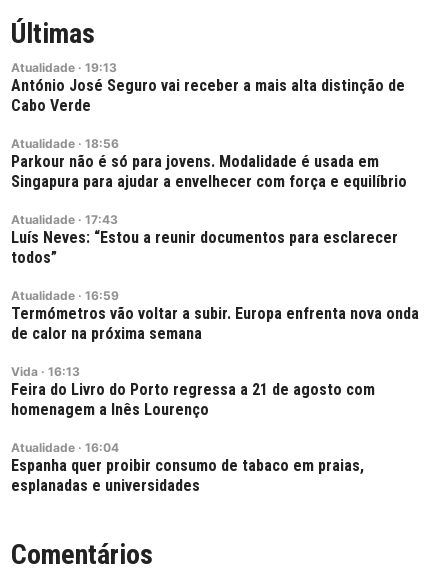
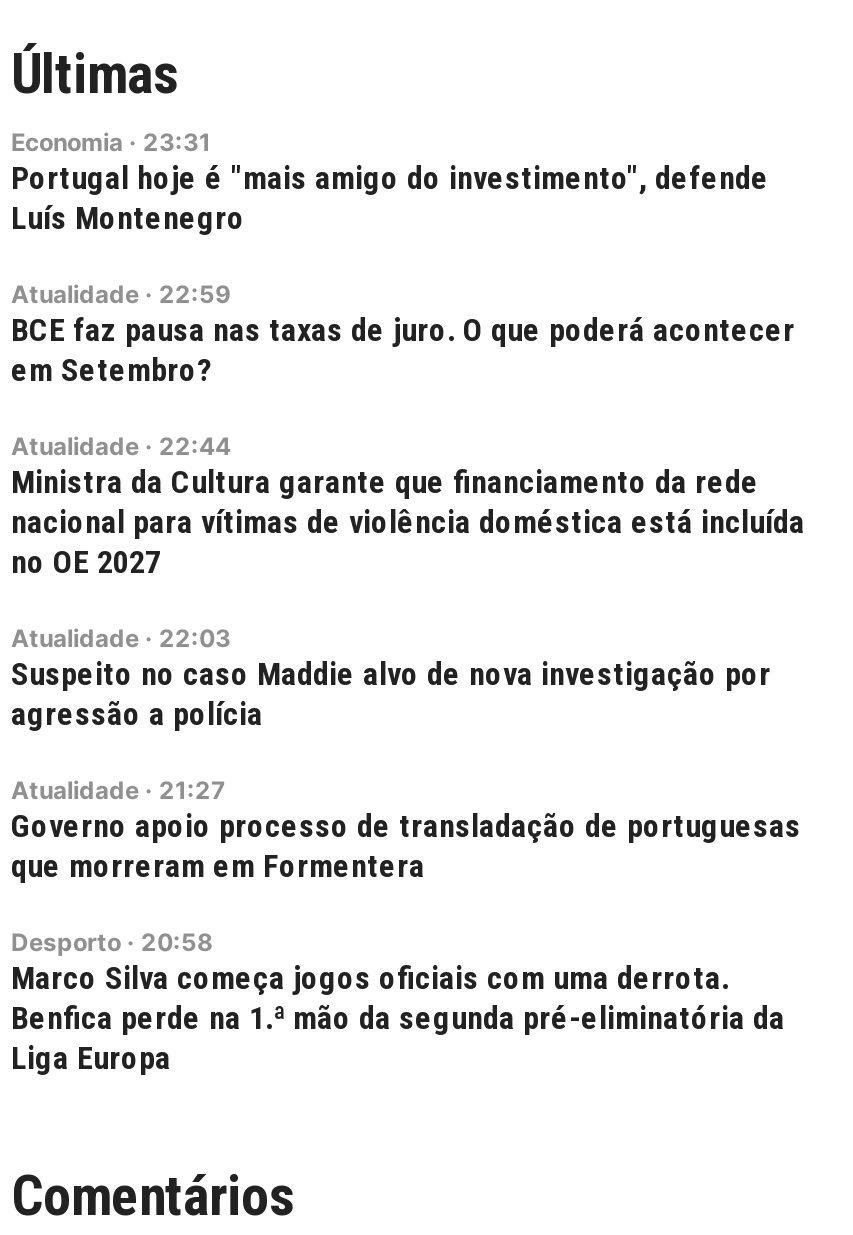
[11,59,405,114] Atualidade · 19:13 | António José Seguro vai receber a mais alta distinção de | Cabo Verde -> [11,126,769,236] Economia · 23:31 | Portugal hoje é "mais amigo do investimento", defende | Luís Montenegro
[11,135,407,190] Atualidade · 18:56 | Parkour não é só para jovens. Modalidade é usada em | Singapura para ajudar a envelhecer com força e equilíbrio -> [11,278,795,388] Atualidade · 22:59 | BCE faz pausa nas taxas de juro. O que poderá acontecer | em Setembro?
[11,211,398,266] Atualidade · 17:43 | Luís Neves: “Estou a reunir documentos para esclarecer | todos” -> [11,430,805,580] Atualidade · 22:44 | Ministra da Cultura garante que financiamento da rede | nacional para vítimas de violência doméstica está incluída | no OE 2027
[11,287,419,342] Atualidade · 16:59 | Termómetros vão voltar a subir. Europa enfrenta nova onda | de calor na próxima semana -> [11,622,771,732] Atualidade · 22:03 | Suspeito no caso Maddie alvo de nova investigação por | agressão a polícia
[11,363,375,418] Vida · 16:13 | Feira do Livro do Porto regressa a 21 de agosto com | homenagem a Inês Lourenço -> [11,774,801,884] Atualidade · 21:27 | Governo apoio processo de transladação de portuguesas | que morreram em Formentera
[11,439,364,494] Atualidade · 16:04 | Espanha quer proibir consumo de tabaco em praias, | esplanadas e universidades -> [11,926,785,1076] Desporto · 20:58 | Marco Silva começa jogos oficiais com uma derrota. | Benfica perde na 1.ª mão da segunda pré-eliminatória da | Liga Europa

